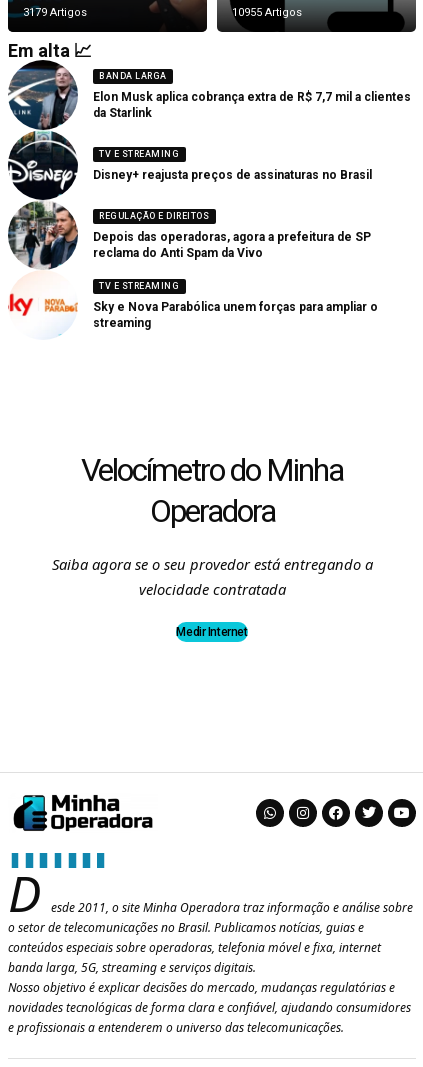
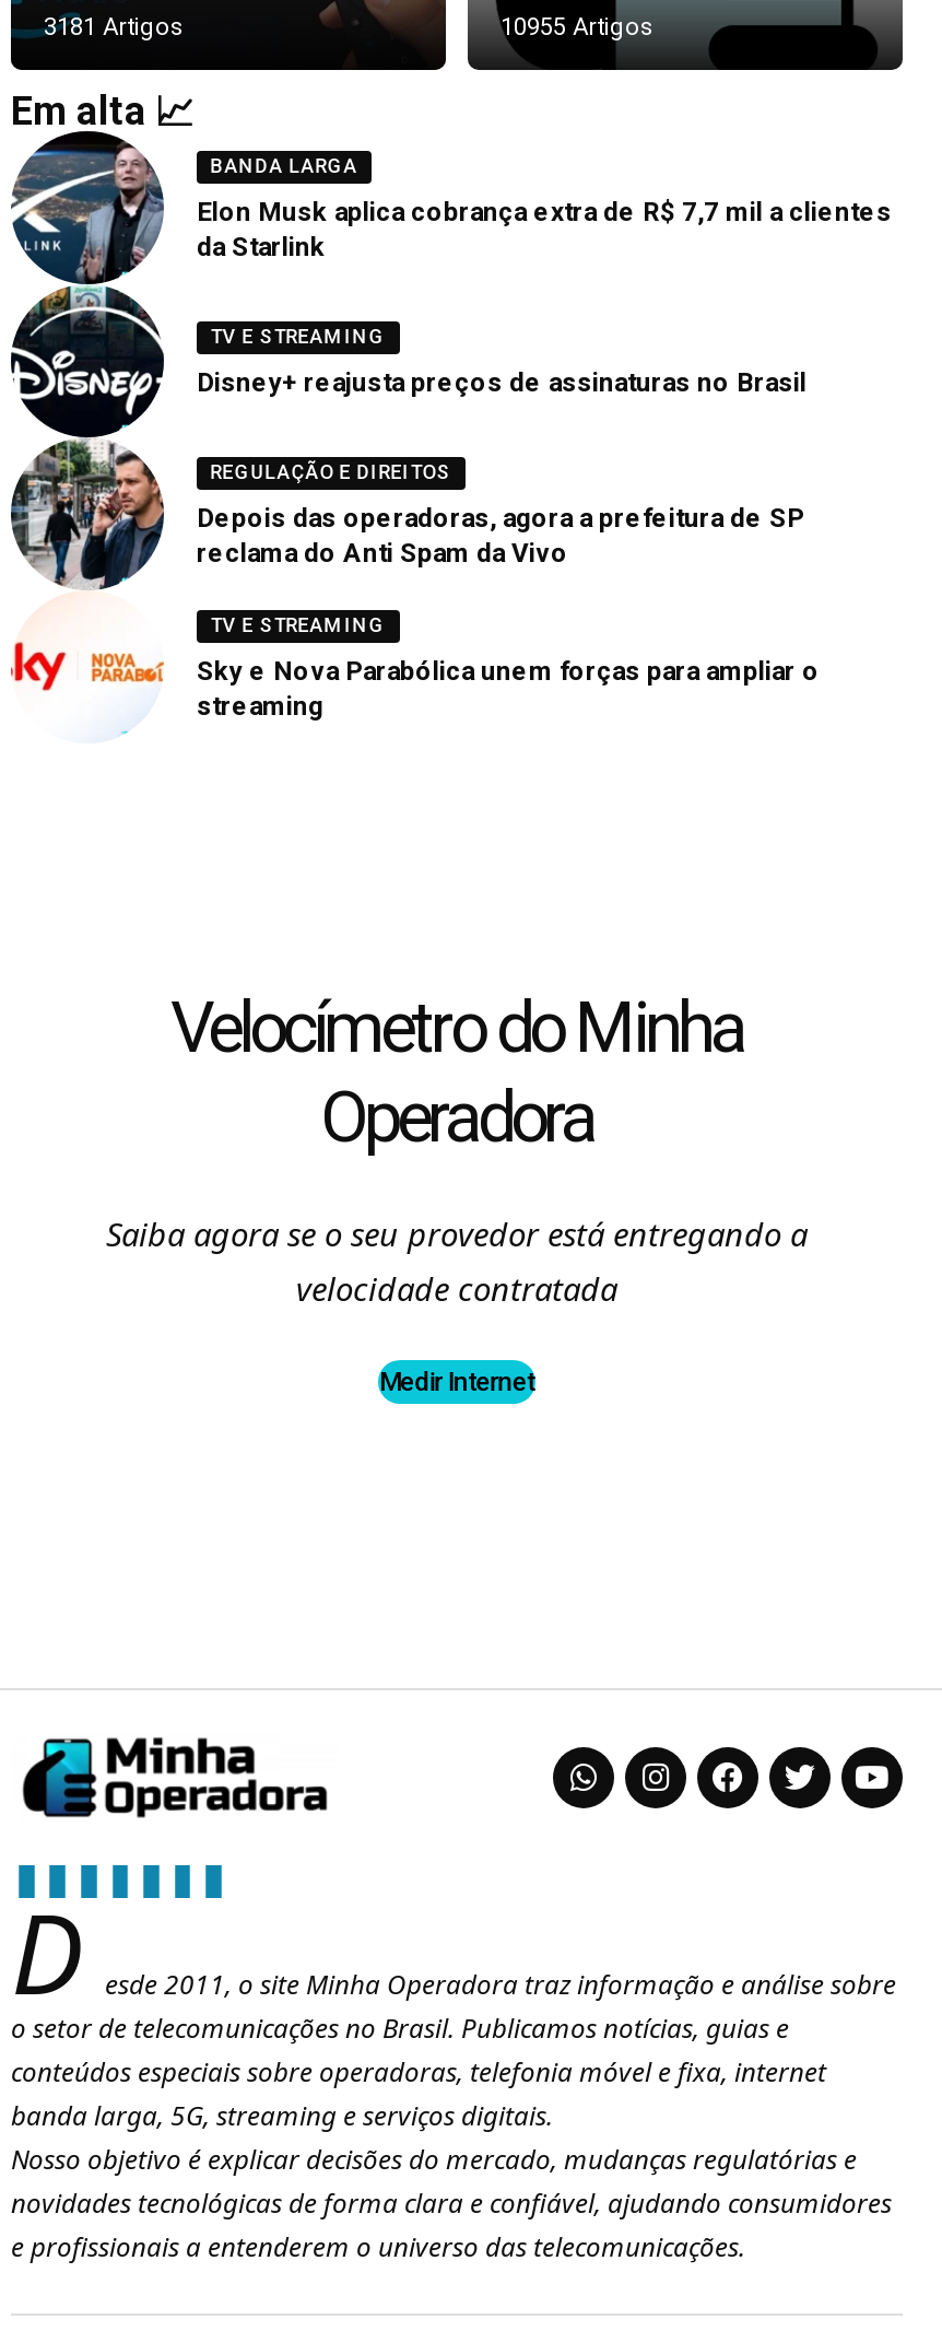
[23,6,87,19] 3179 Artigos -> [44,13,184,42] 3181 Artigos

